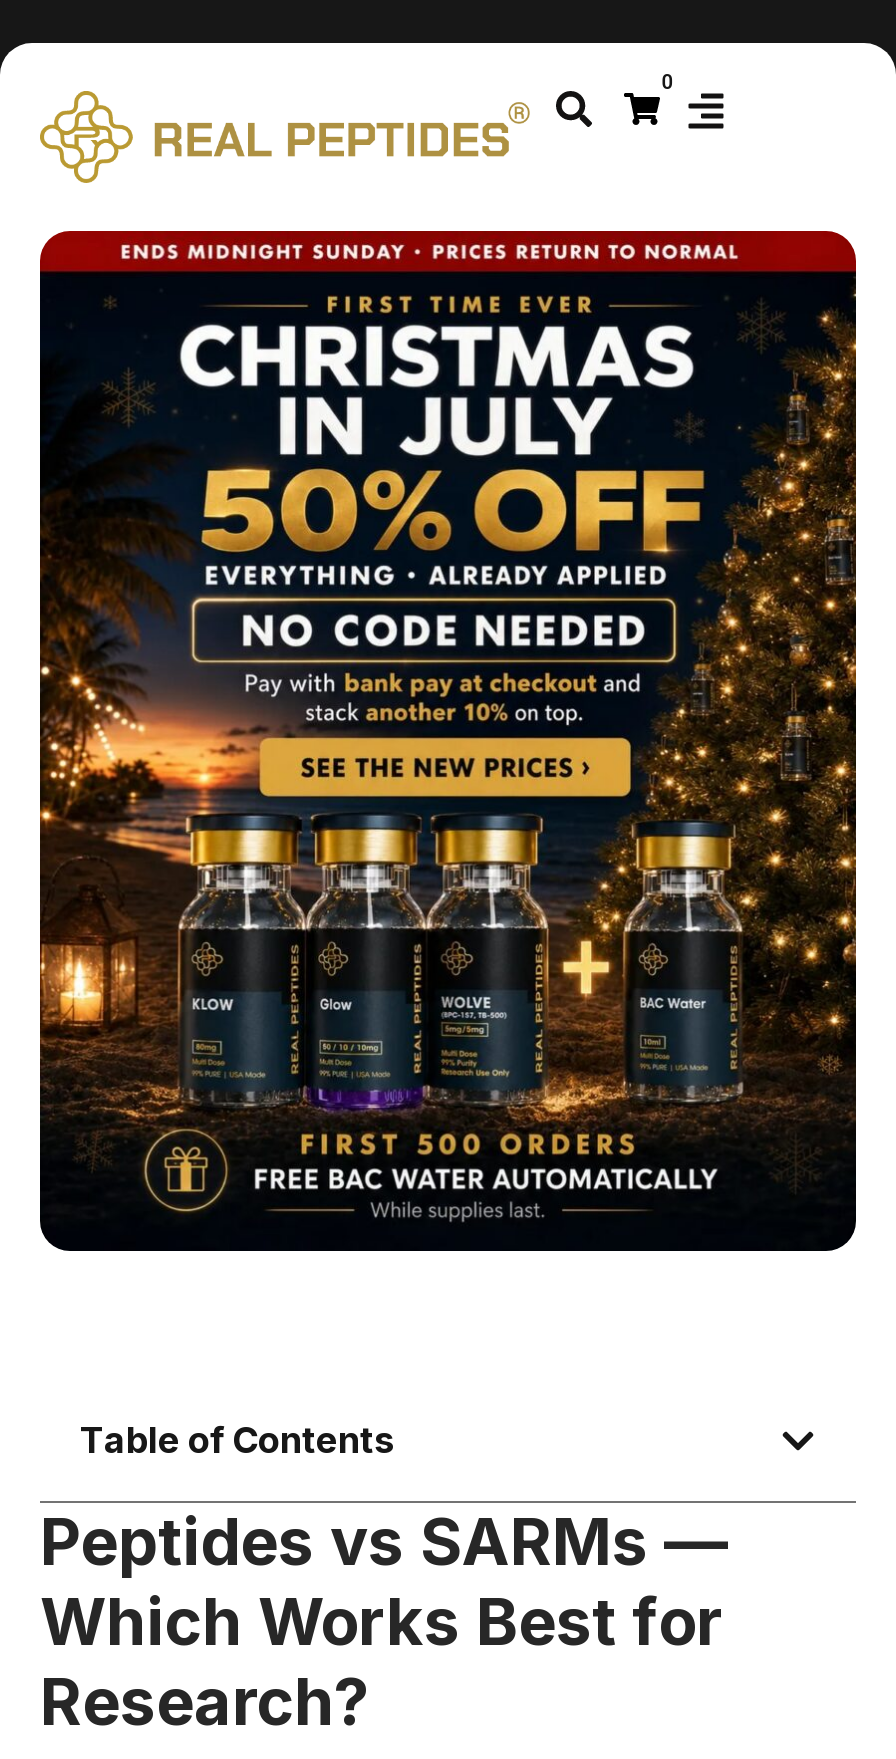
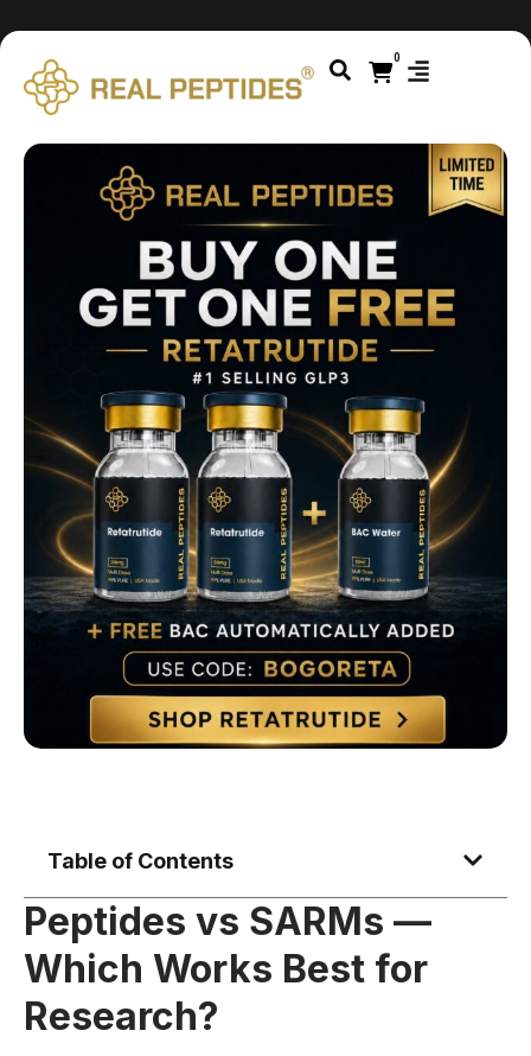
[38,229,858,1251] [image] -> [23,142,508,749] [image]

